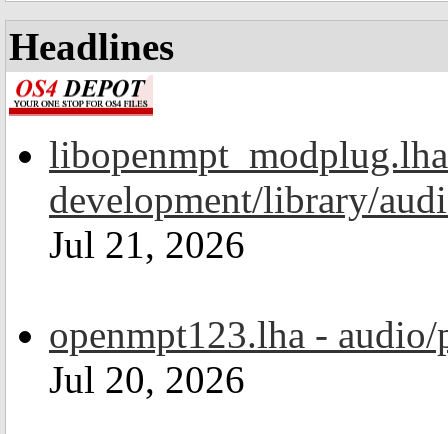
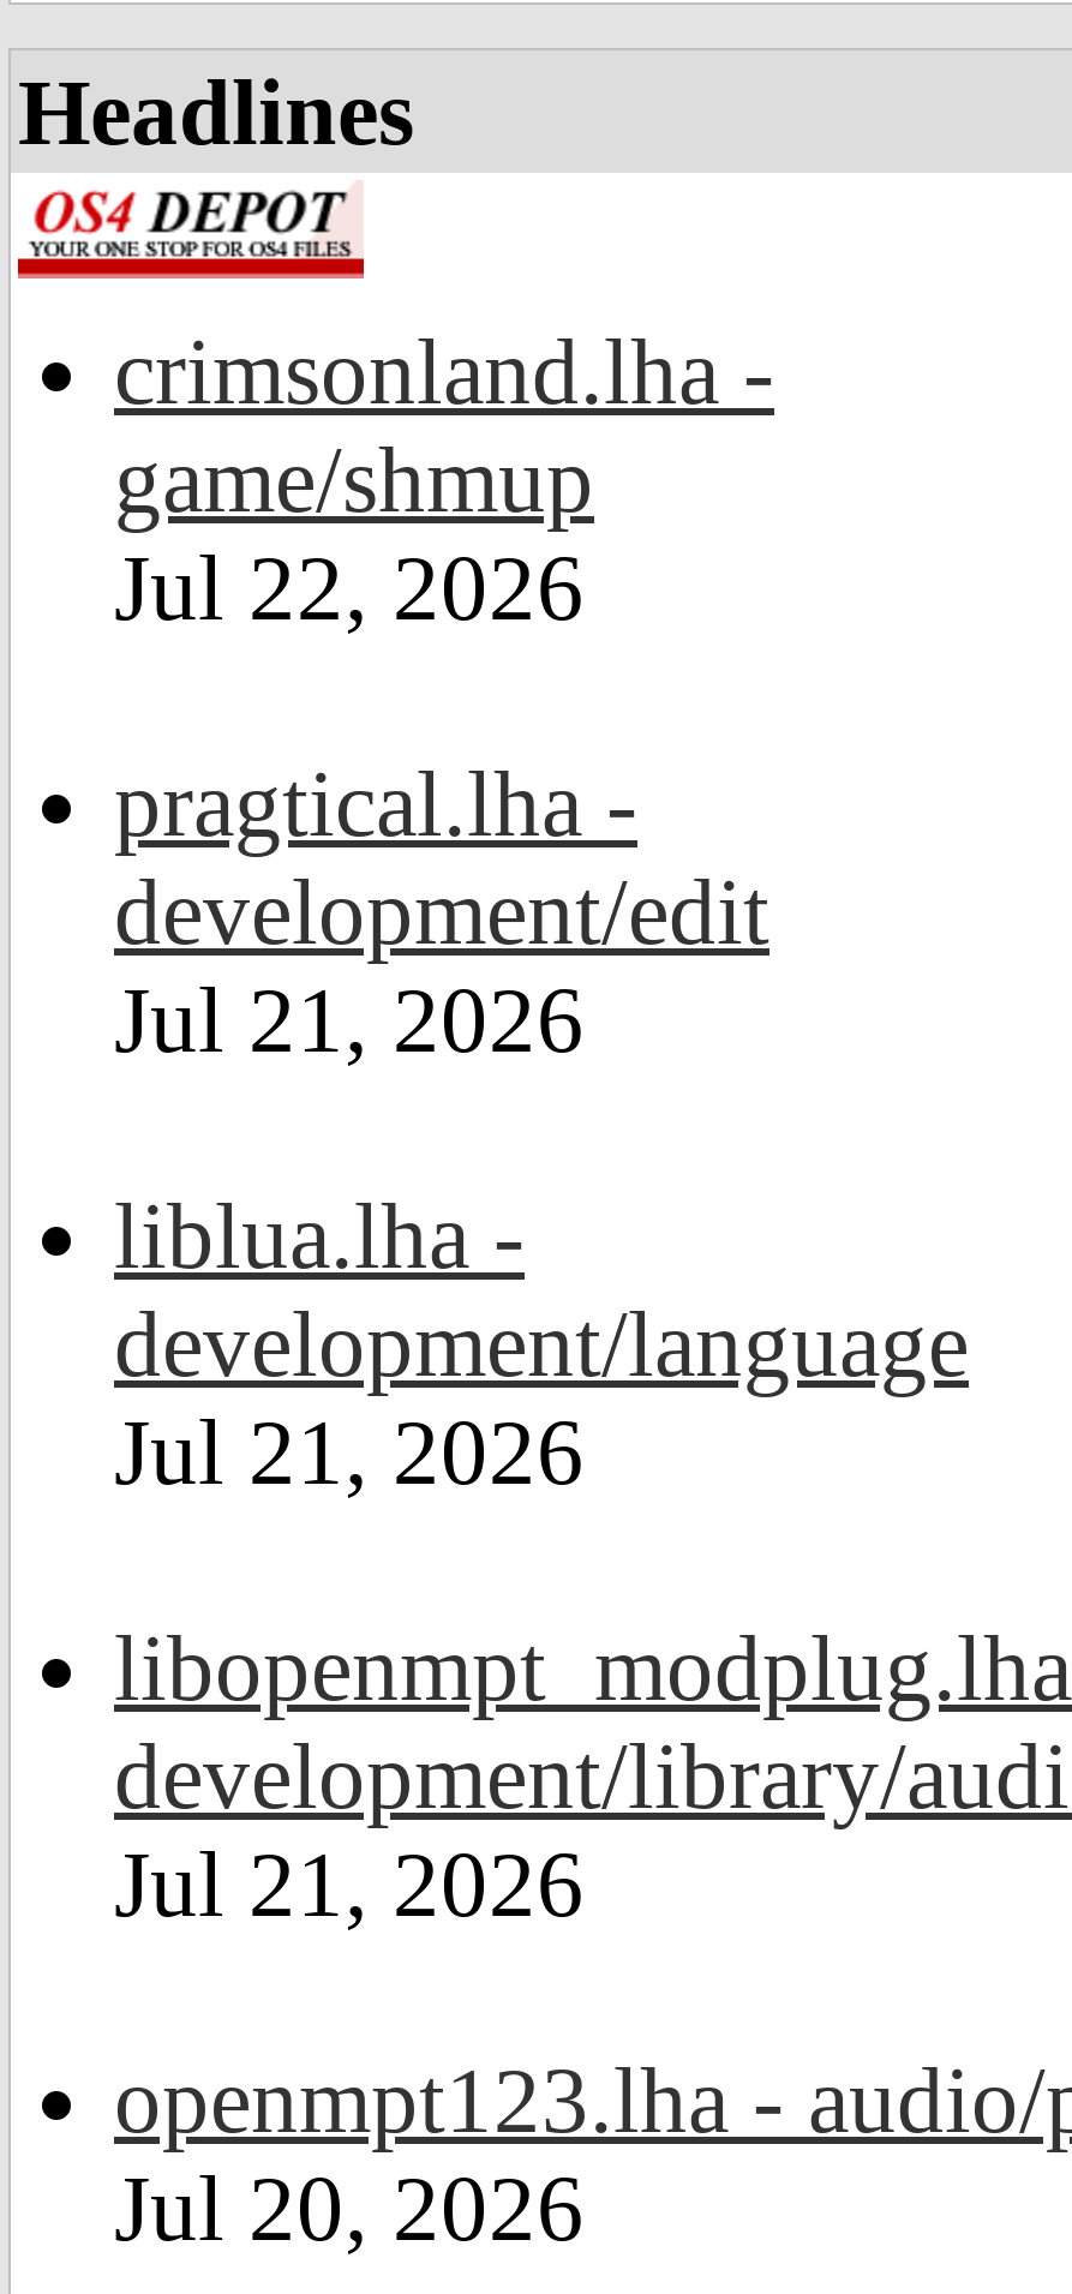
none -> [114,319,969,1503] crimsonland.lha - | game/shmup | Jul 22, 2026 | pragtical.lha - | development/edit | Jul 21, 2026 | liblua.lha - | development/language | Jul 21, 2026

